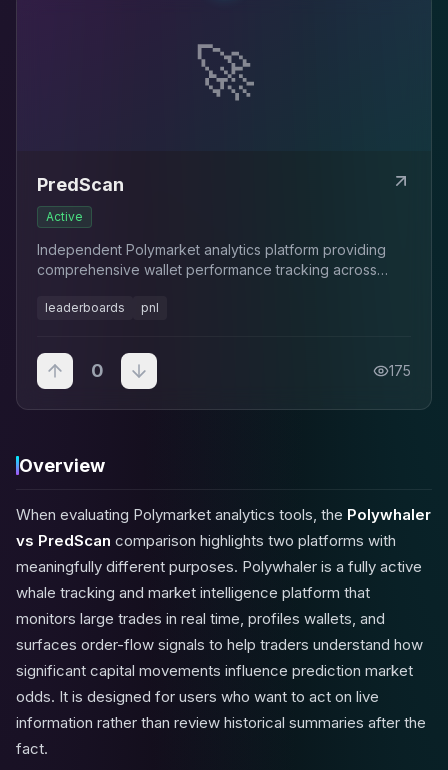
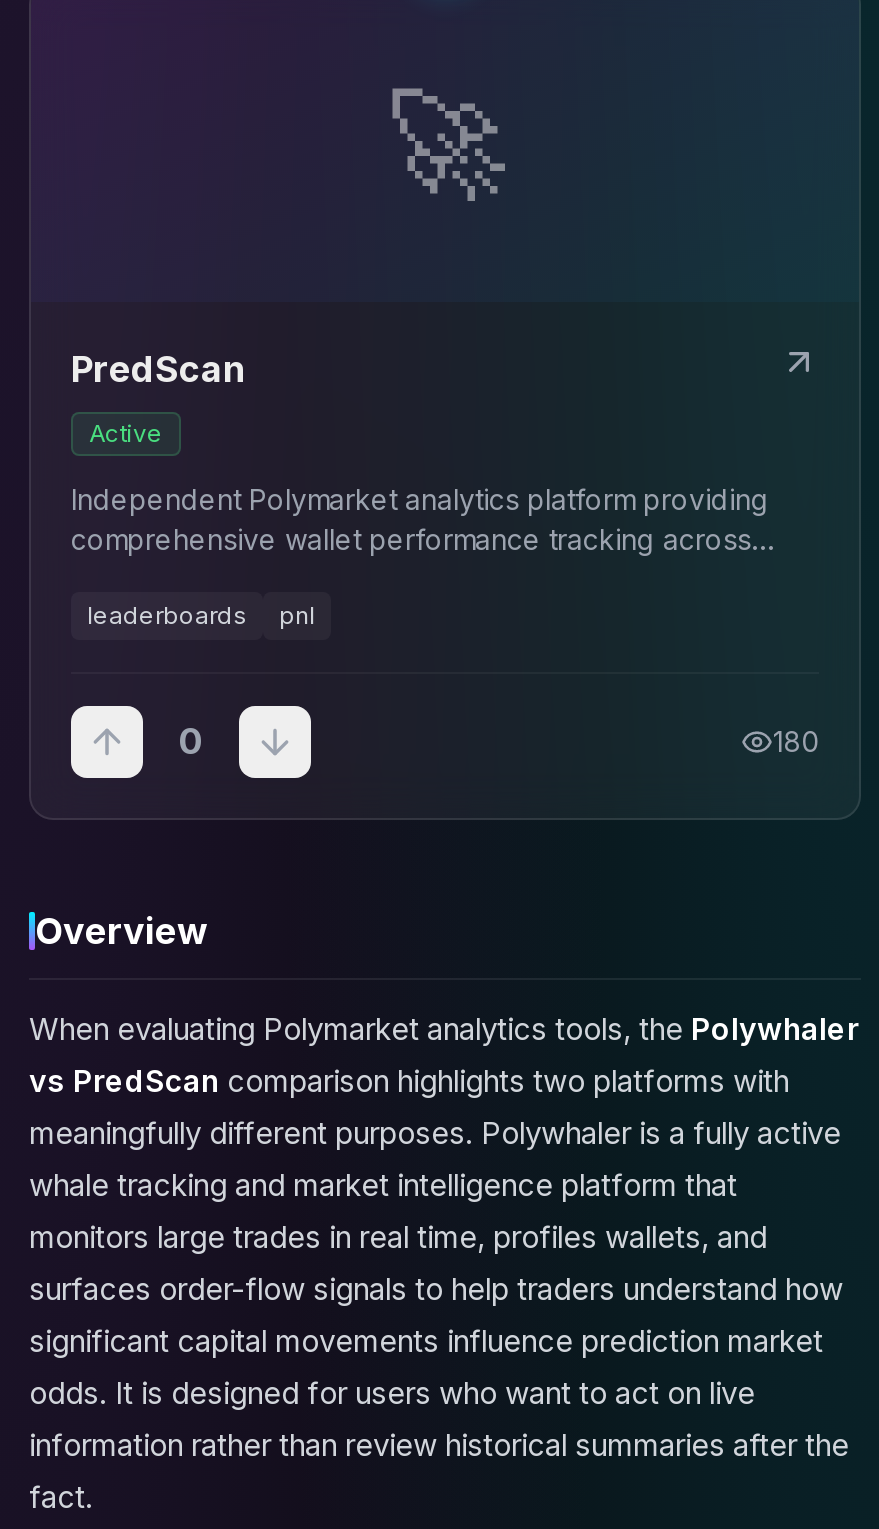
[389,362,411,379] 175 -> [773,724,819,758] 180

